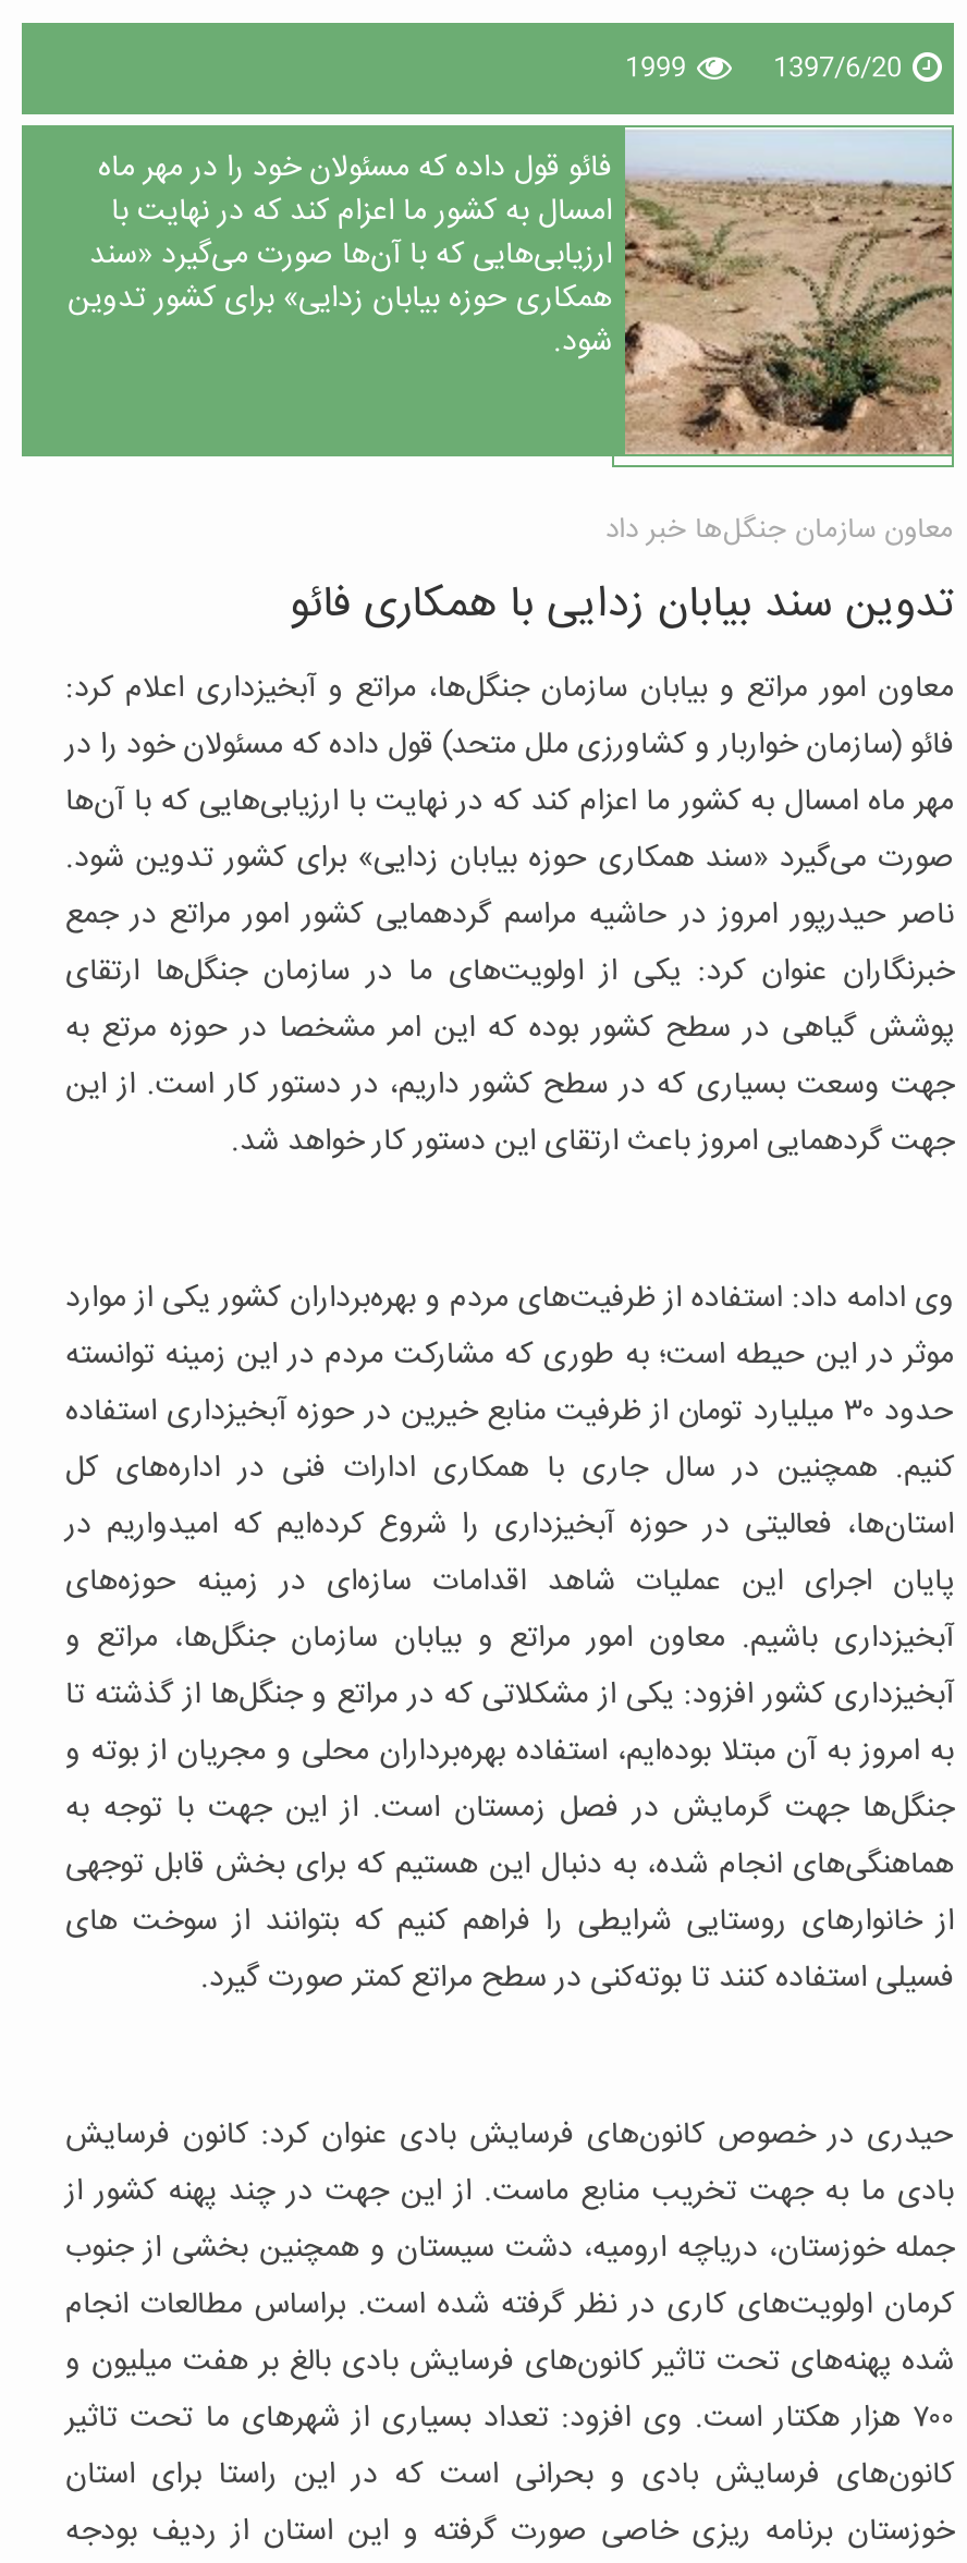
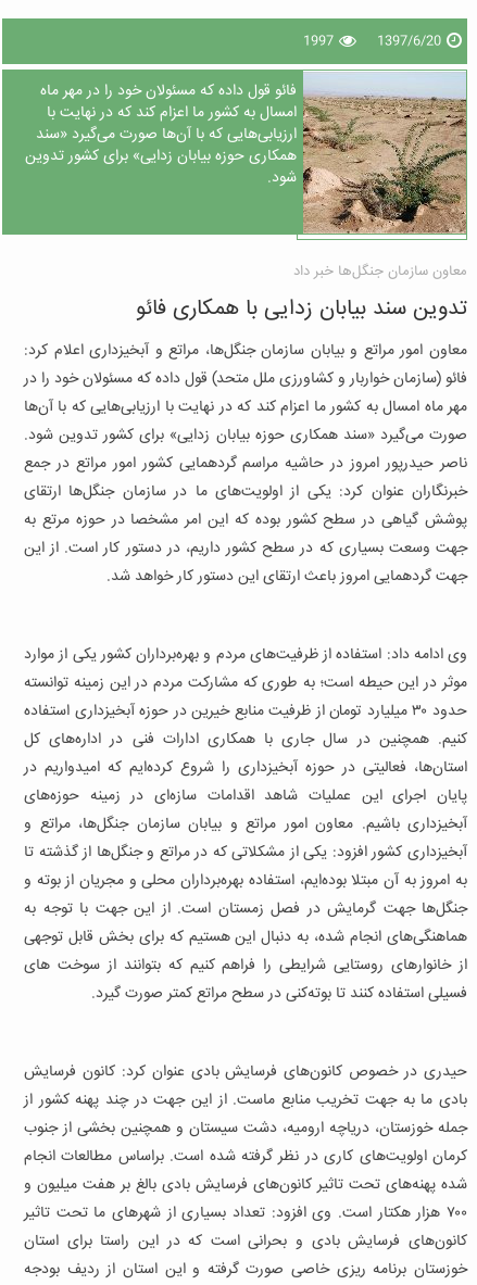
[625,49,686,90] 1999 -> [303,32,334,52] 1997

